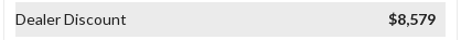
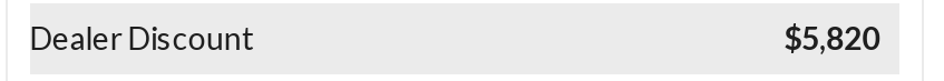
[388,10,446,28] $8,579 -> [784,19,900,56] $5,820

